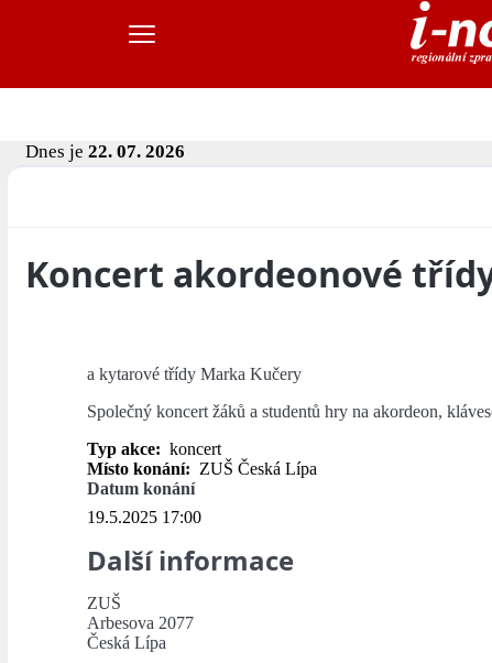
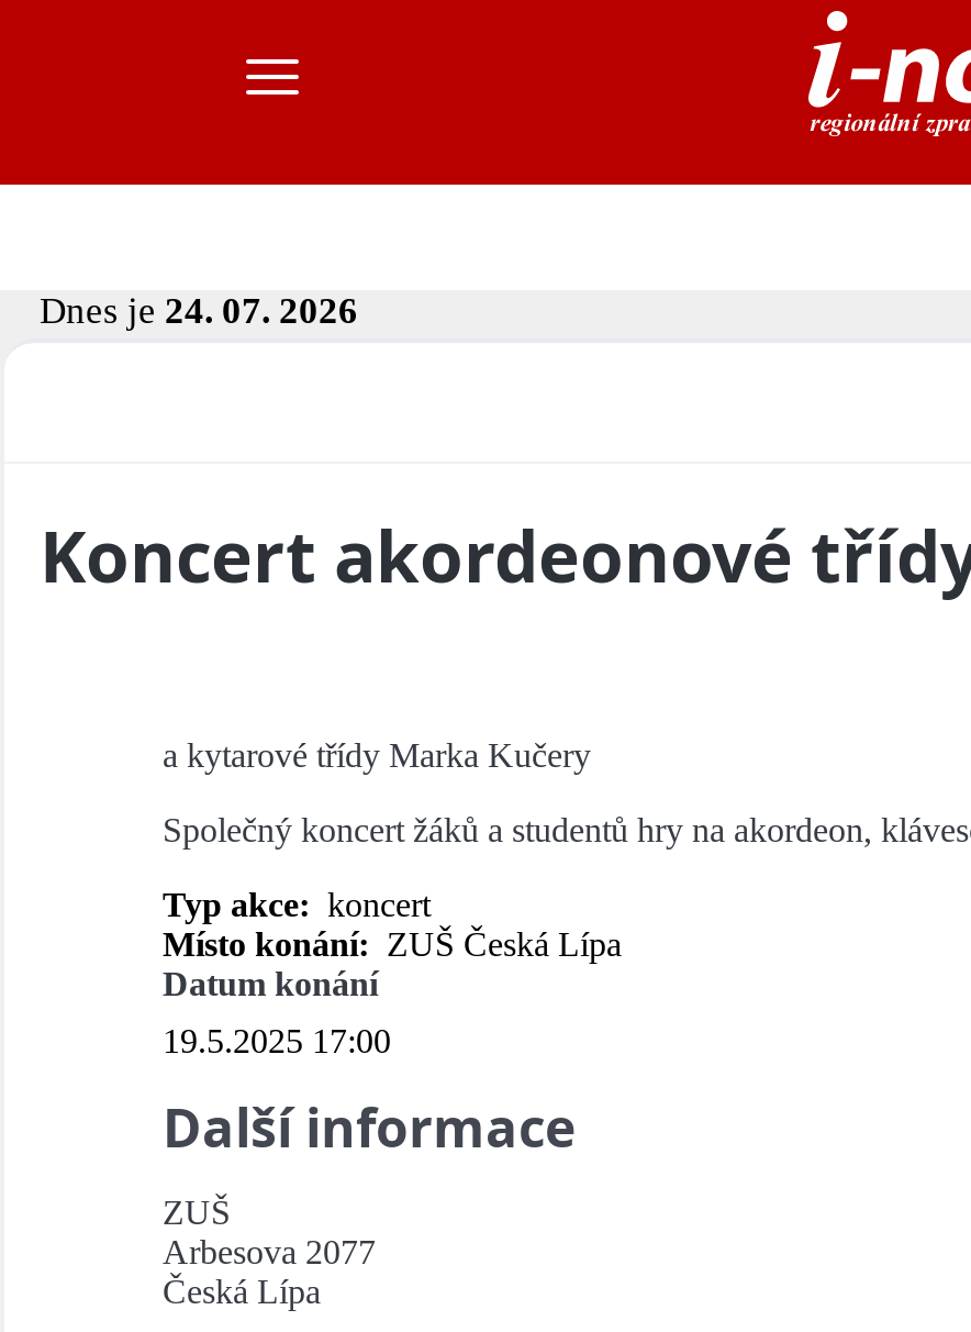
[25,141,185,162] Dnes je 22. 07. 2026 -> [40,291,358,333] Dnes je 24. 07. 2026

